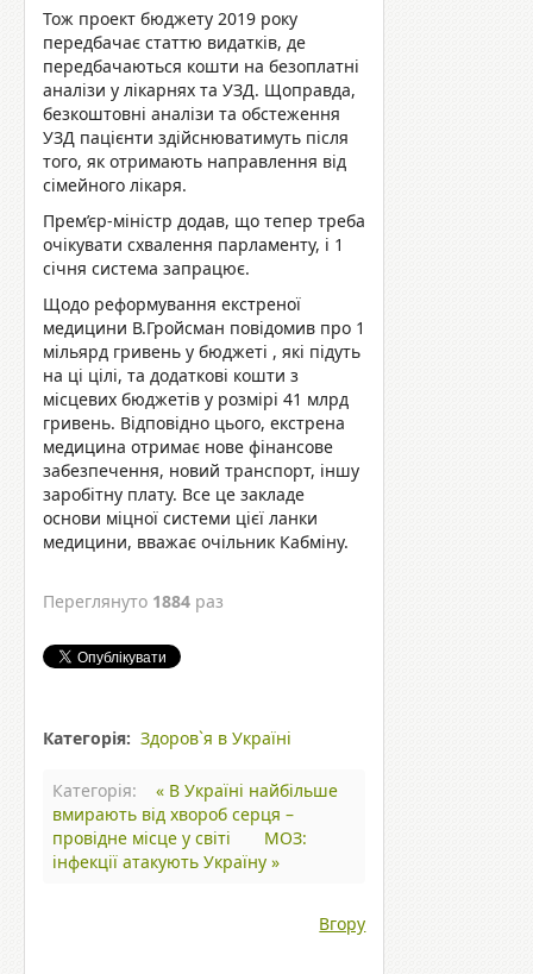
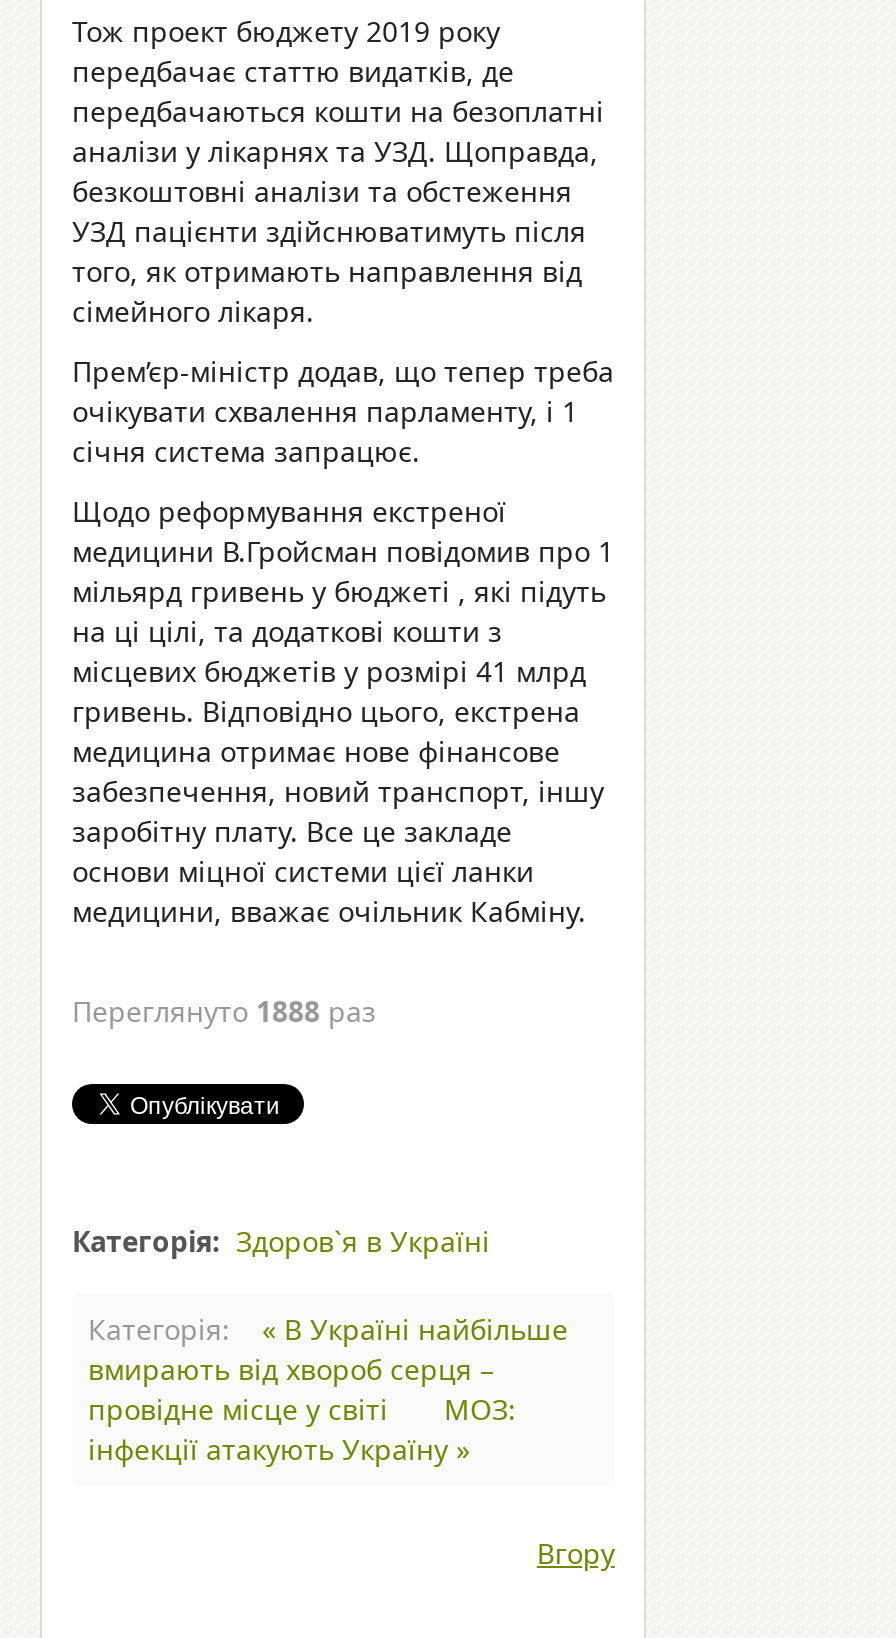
[43,590,224,613] Переглянуто 1884 раз -> [72,992,376,1030] Переглянуто 1888 раз

